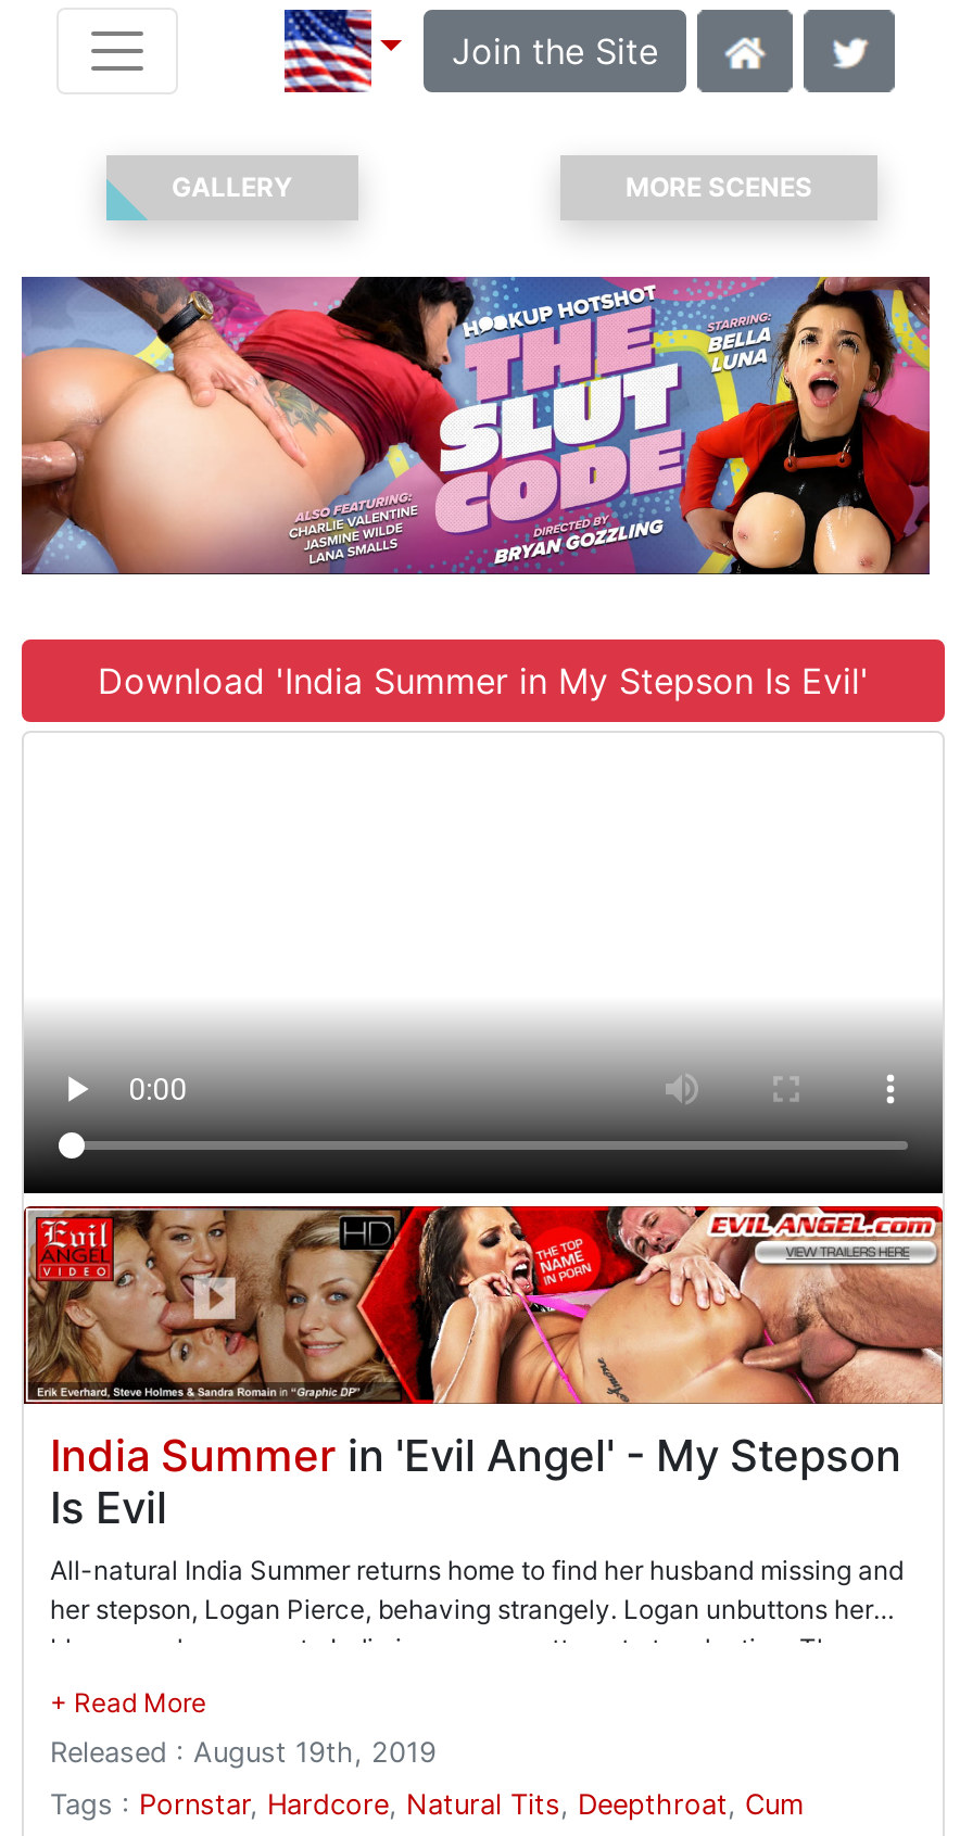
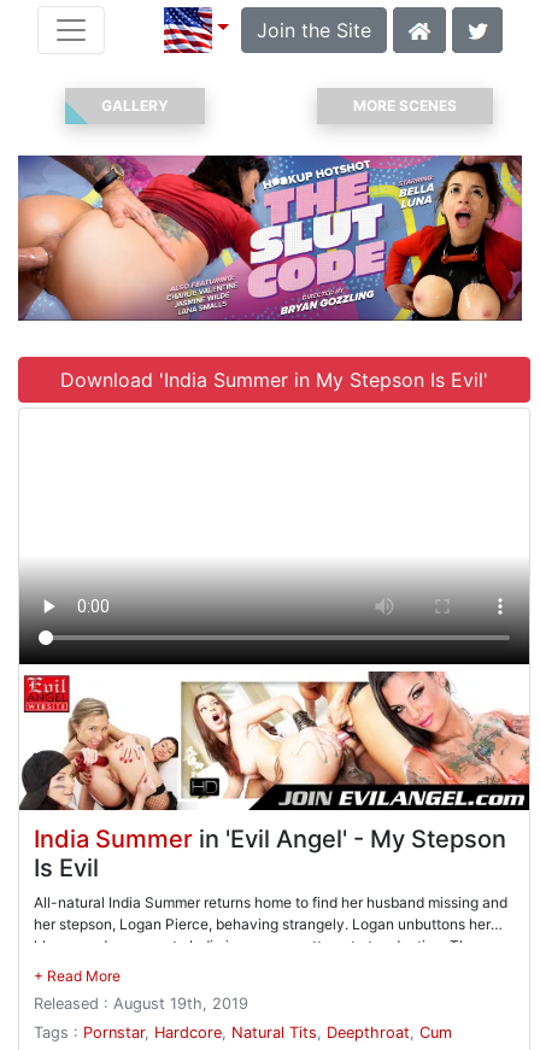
[22,1204,945,1406] [image] -> [19,670,530,811] [image]

